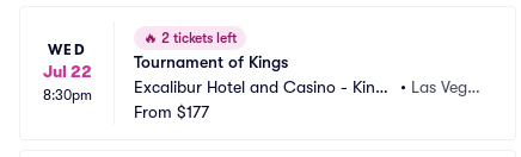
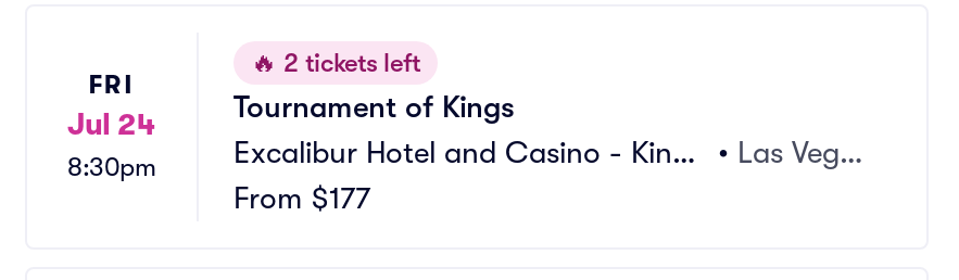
[42,42,91,81] WED | Jul 22 -> [67,69,156,141] FRI | Jul 24

